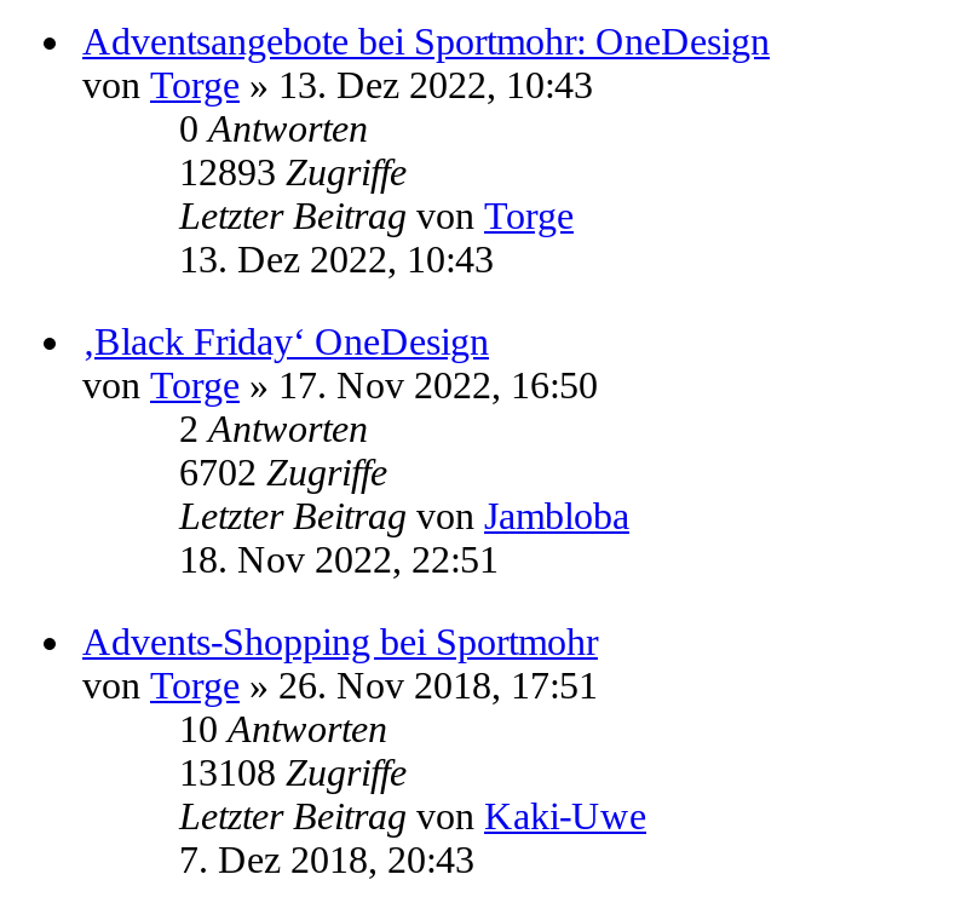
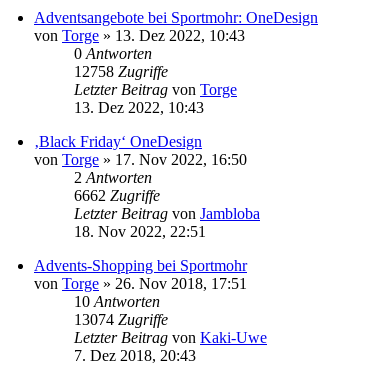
[179,151,407,192] 12893 Zugriffe -> [74,63,168,80] 12758 Zugriffe
[179,451,387,492] 6702 Zugriffe -> [74,187,160,204] 6662 Zugriffe
[179,751,407,793] 13108 Zugriffe -> [74,311,168,328] 13074 Zugriffe

